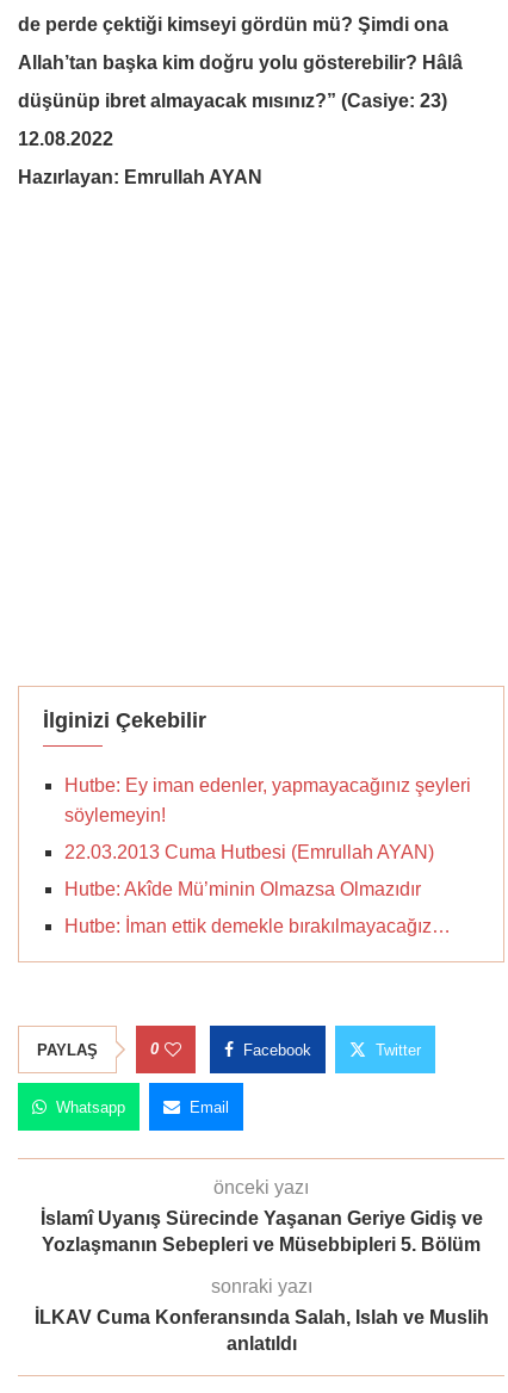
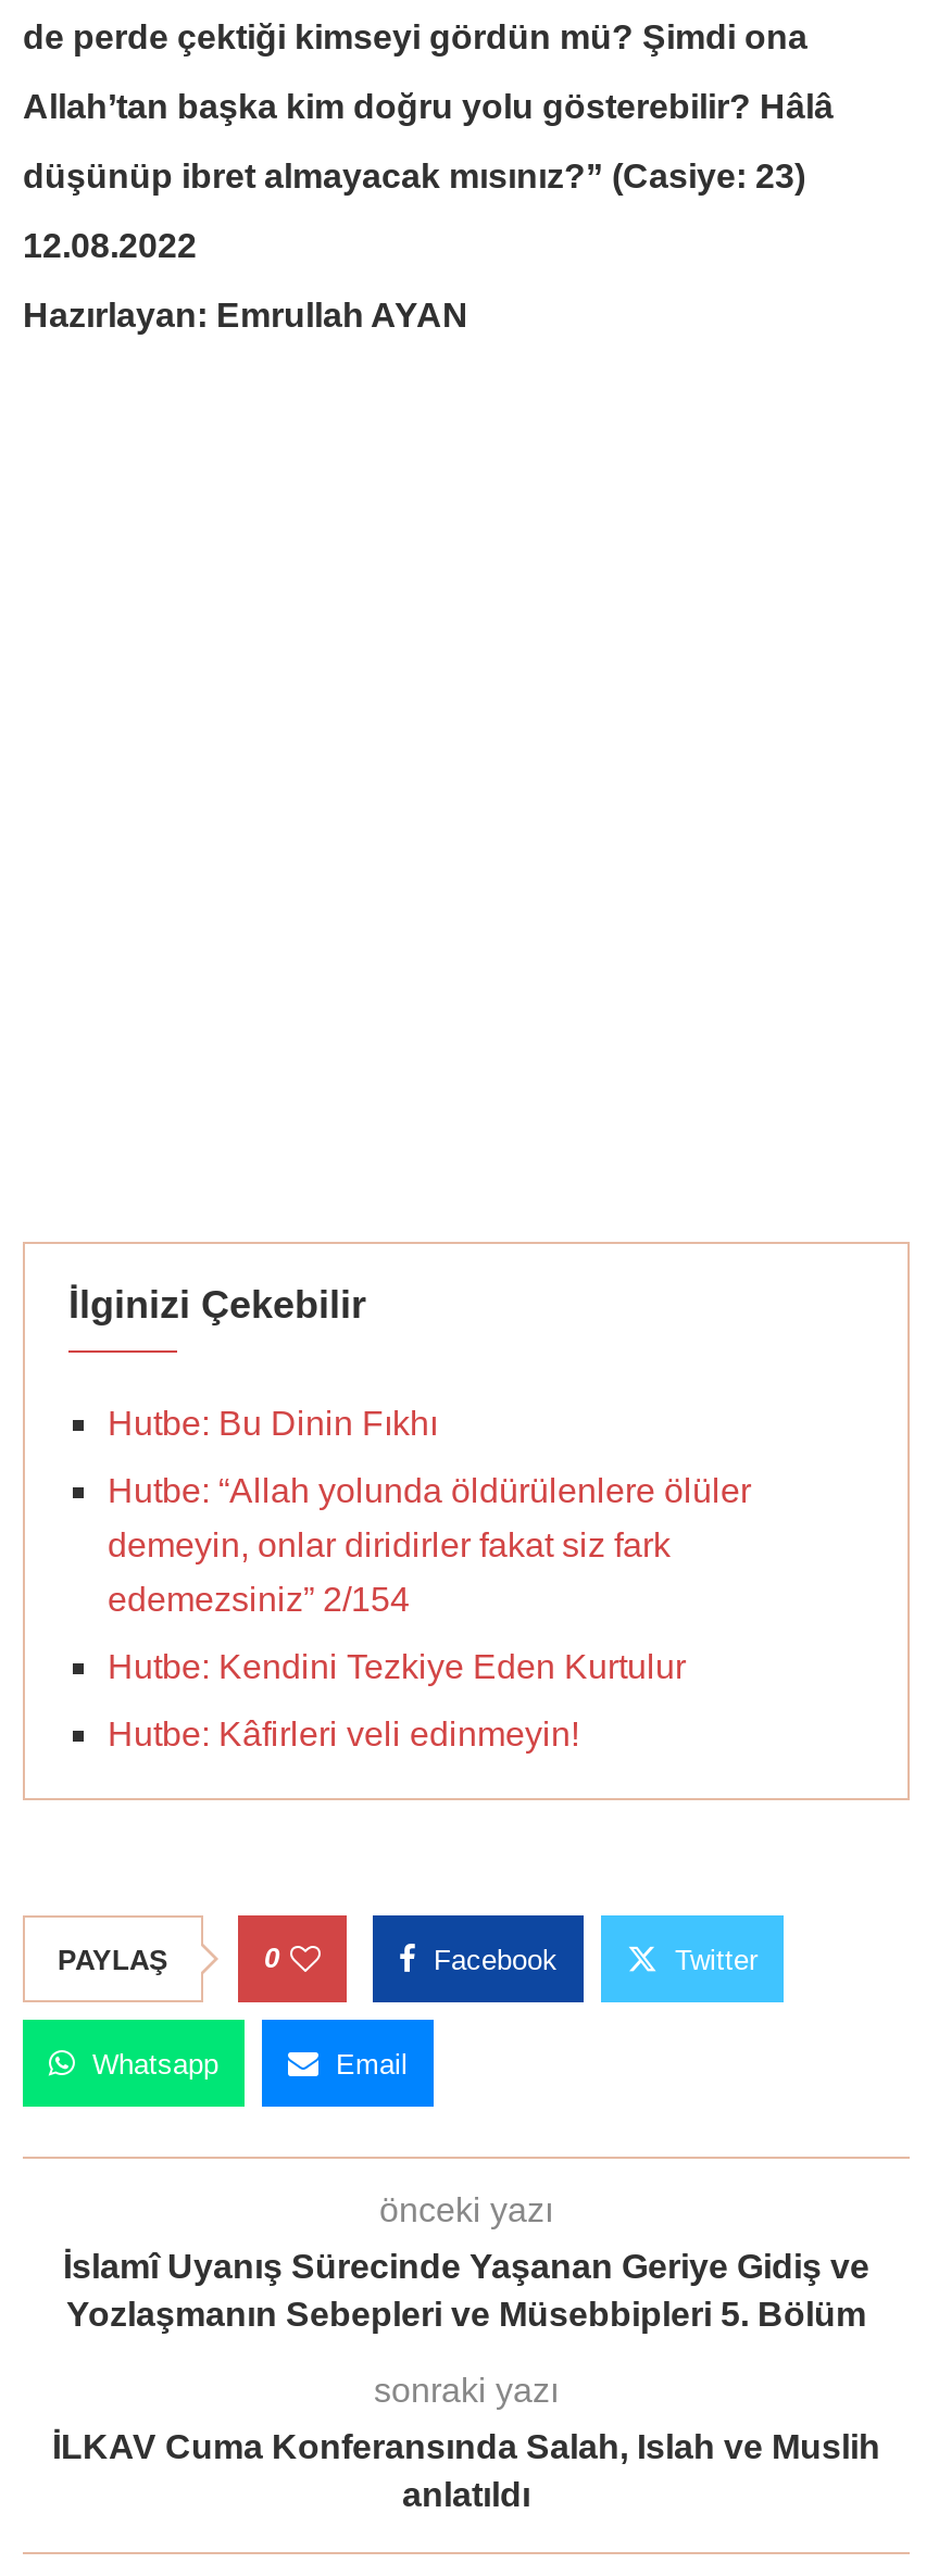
[64,775,471,936] Hutbe: Ey iman edenler, yapmayacağınız şeyleri | söylemeyin! | 22.03.2013 Cuma Hutbesi (Emrullah AYAN) | Hutbe: Akîde Mü’minin Olmazsa Olmazıdır | Hutbe: İman ettik demekle bırakılmayacağız… -> [108,1405,751,1752] Hutbe: Bu Dinin Fıkhı | Hutbe: “Allah yolunda öldürülenlere ölüler | demeyin, onlar diridirler fakat siz fark | edemezsiniz” 2/154 | Hutbe: Kendini Tezkiye Eden Kurtulur | Hutbe: Kâfirleri veli edinmeyin!

